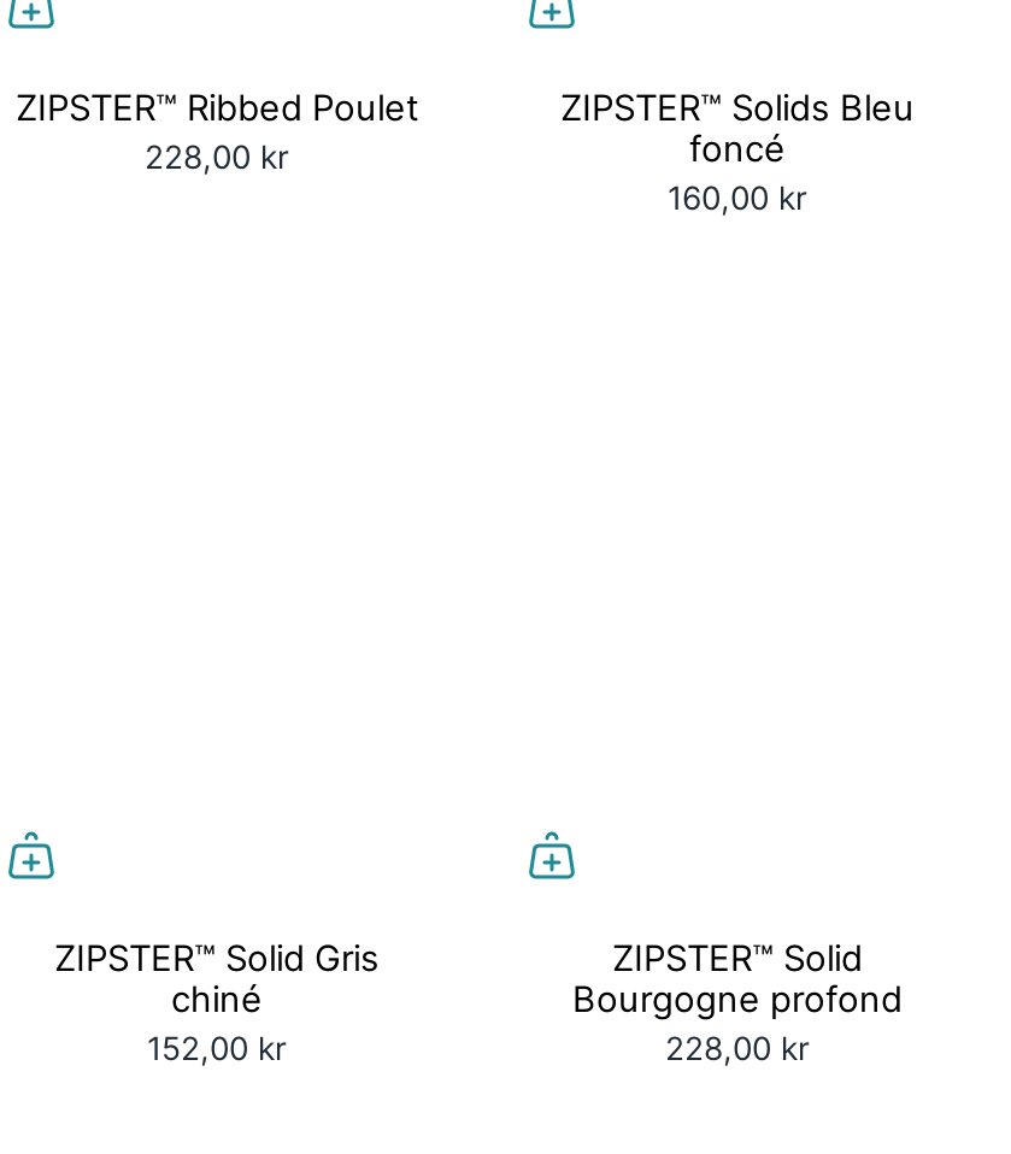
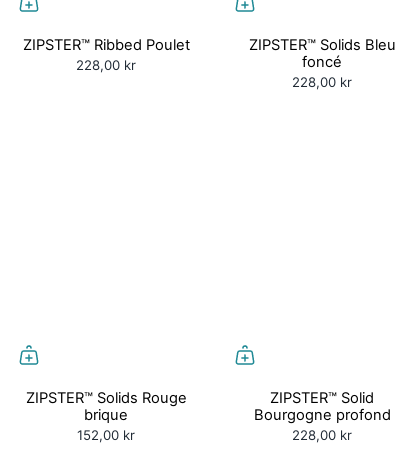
[668,179,807,217] 160,00 kr -> [292,74,352,90] 228,00 kr
[54,938,380,1022] ZIPSTER™ Solid Gris | chiné -> [25,389,186,424] ZIPSTER™ Solids Rouge | brique

